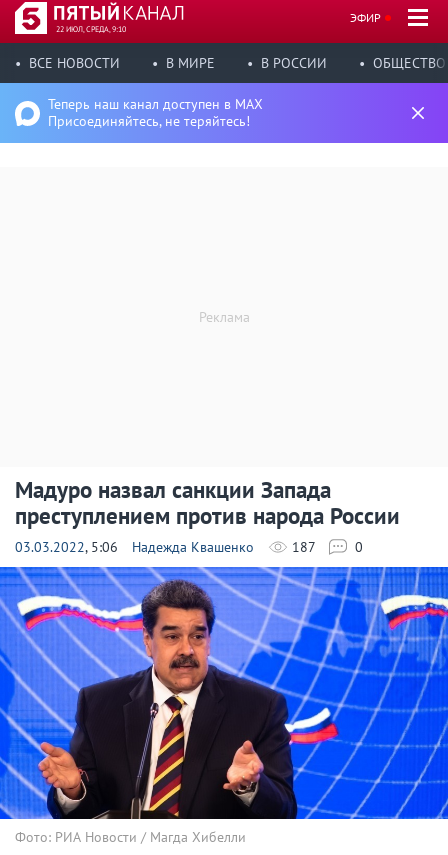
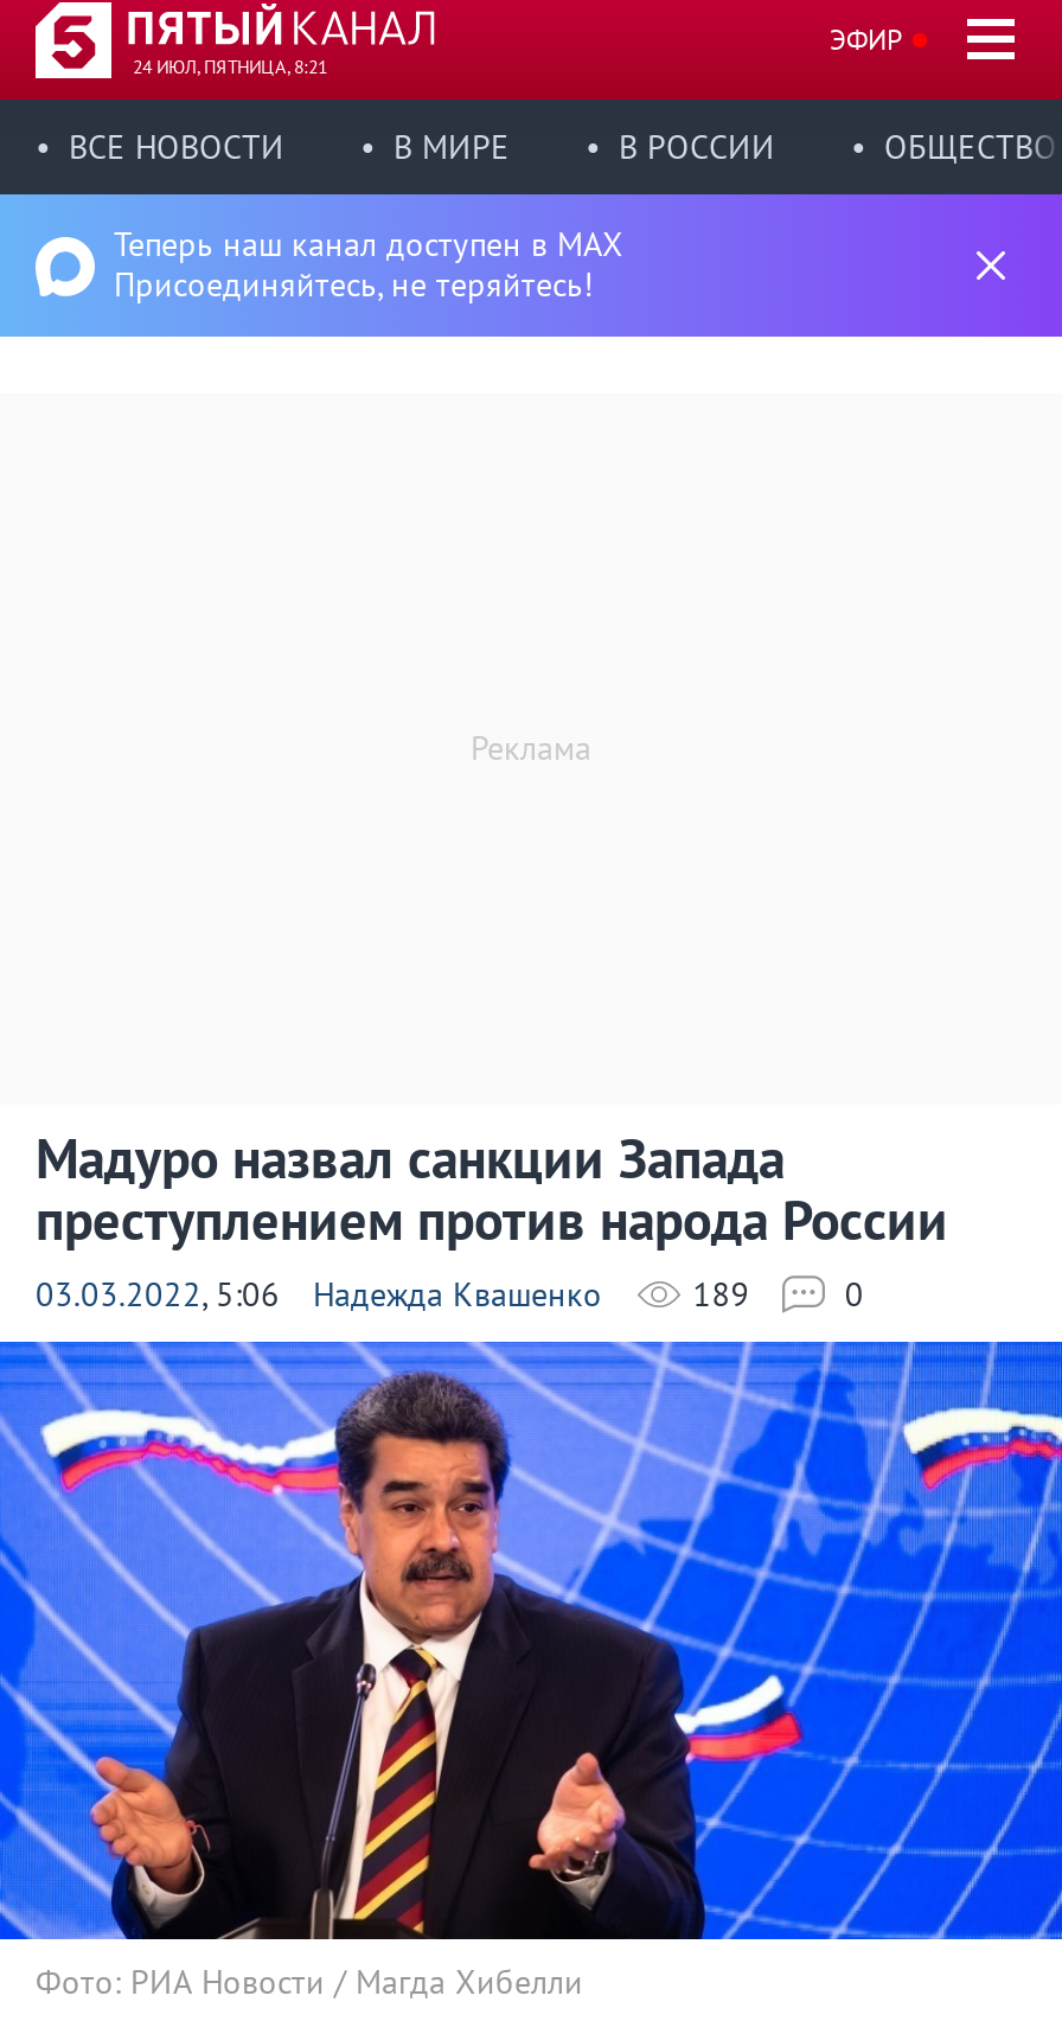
[56,24,126,34] 22 ИЮЛ, СРЕДА, 9:10 -> [133,55,327,78] 24 ИЮЛ, ПЯТНИЦА, 8:21
[292,538,315,556] 187 -> [693,1273,750,1316] 189

